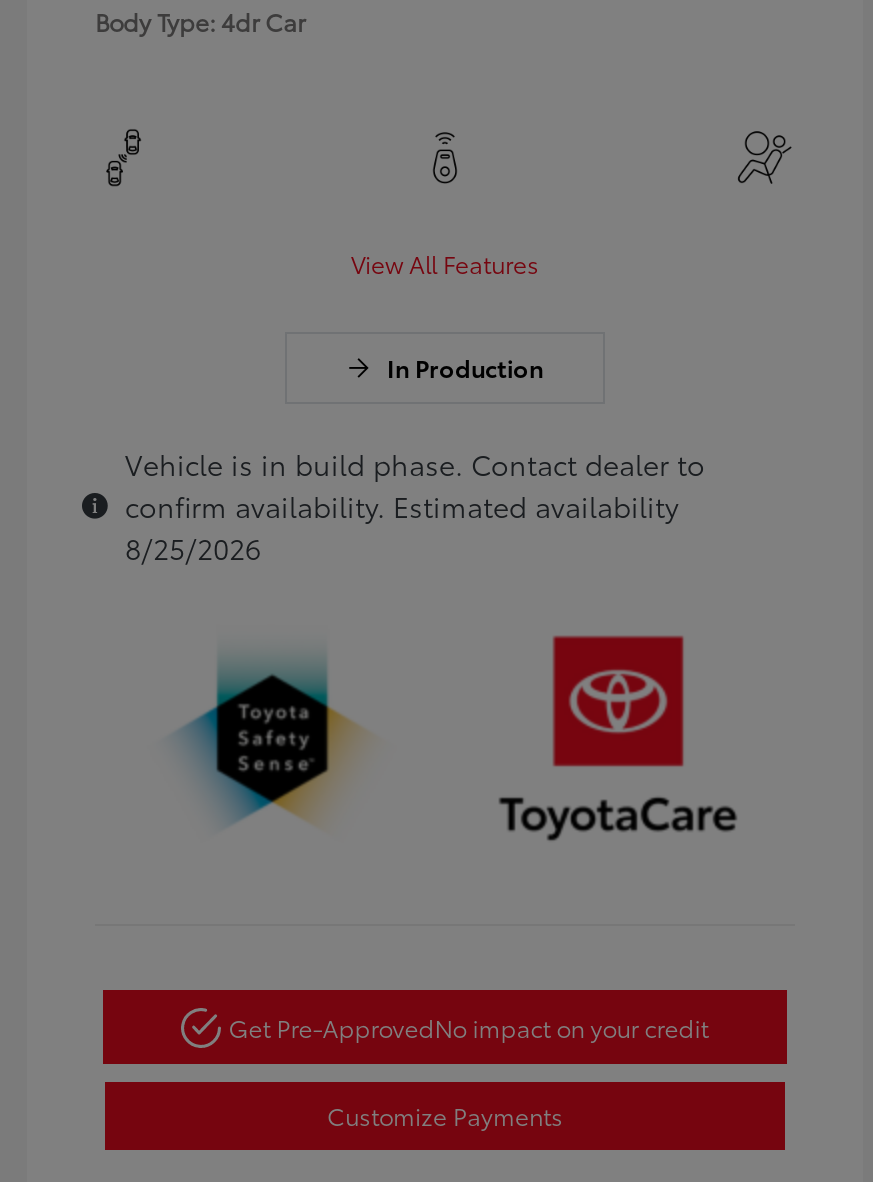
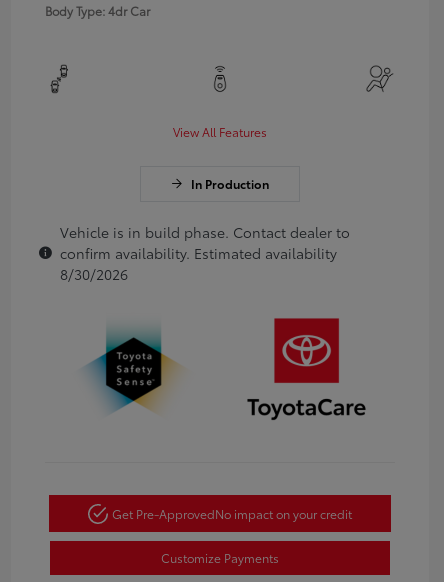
[125,528,261,568] 8/25/2026 -> [60,264,128,284] 8/30/2026

